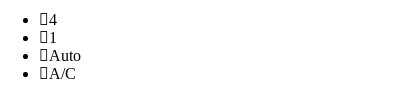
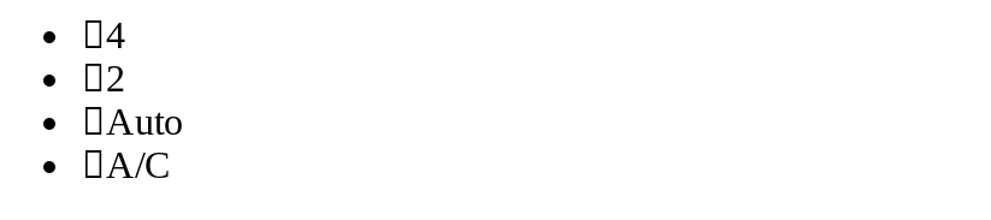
[49,29,57,46] 1 -> [106,57,125,98] 2

